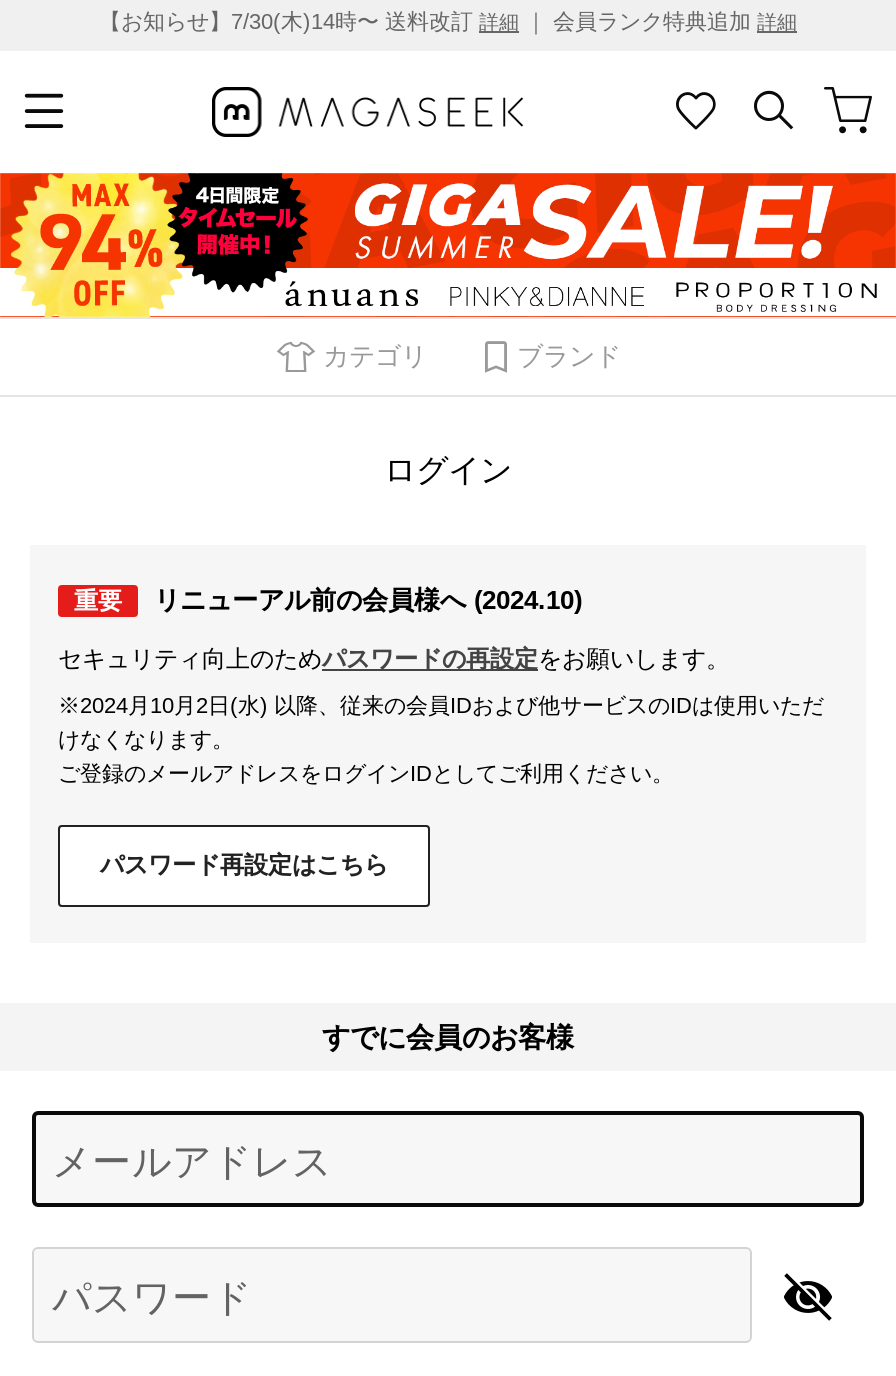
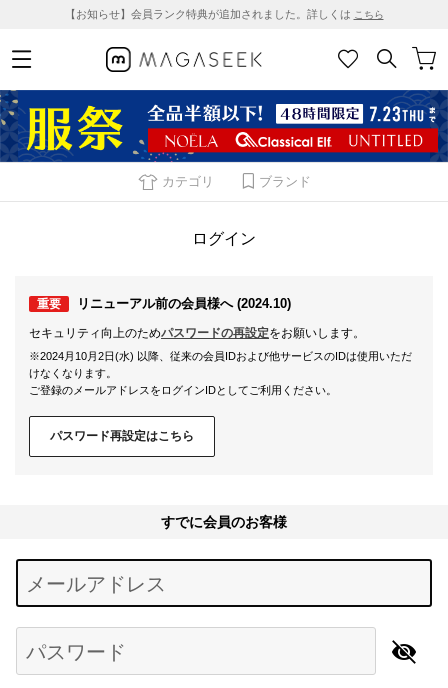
[99,9,797,33] 【お知らせ】7/30(木)14時〜 送料改訂詳細｜ 会員ランク特典追加詳細 -> [64,8,383,20] 【お知らせ】会員ランク特典が追加されました。詳しくはこちら
[6,171,890,319] [image] -> [3,89,445,163] [image]

